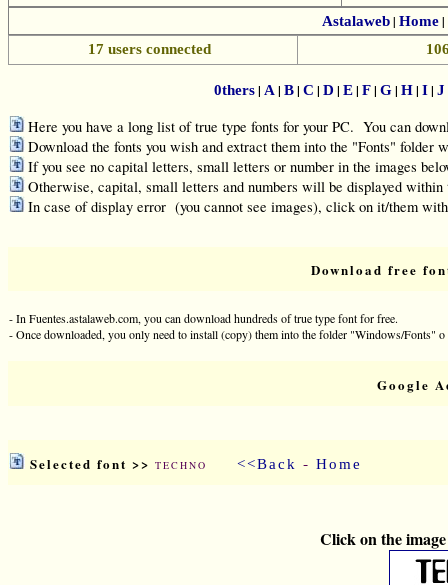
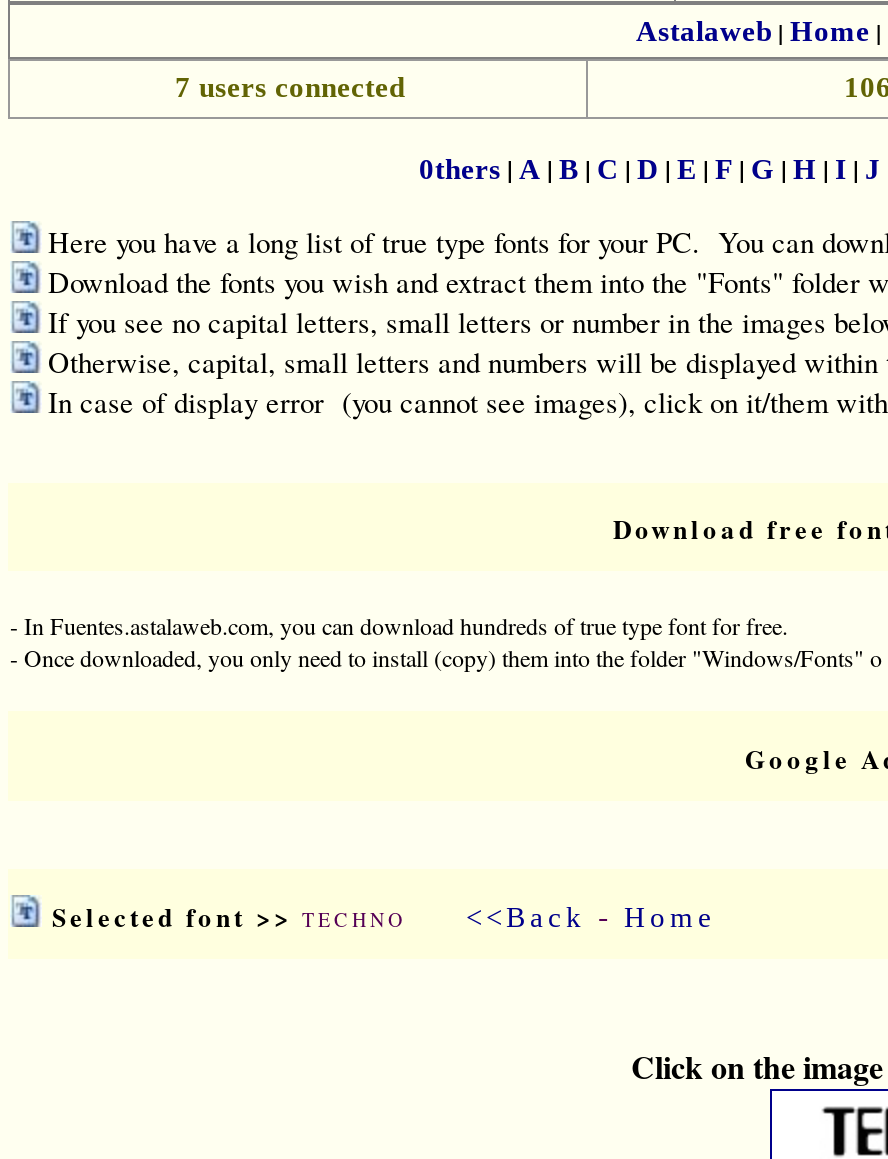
[87,41,214,57] 17 users connected -> [175,71,413,103] 7 users connected

